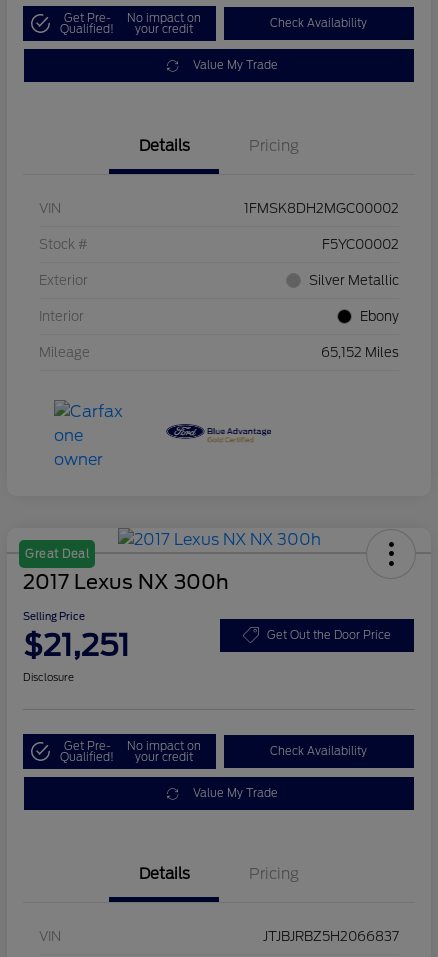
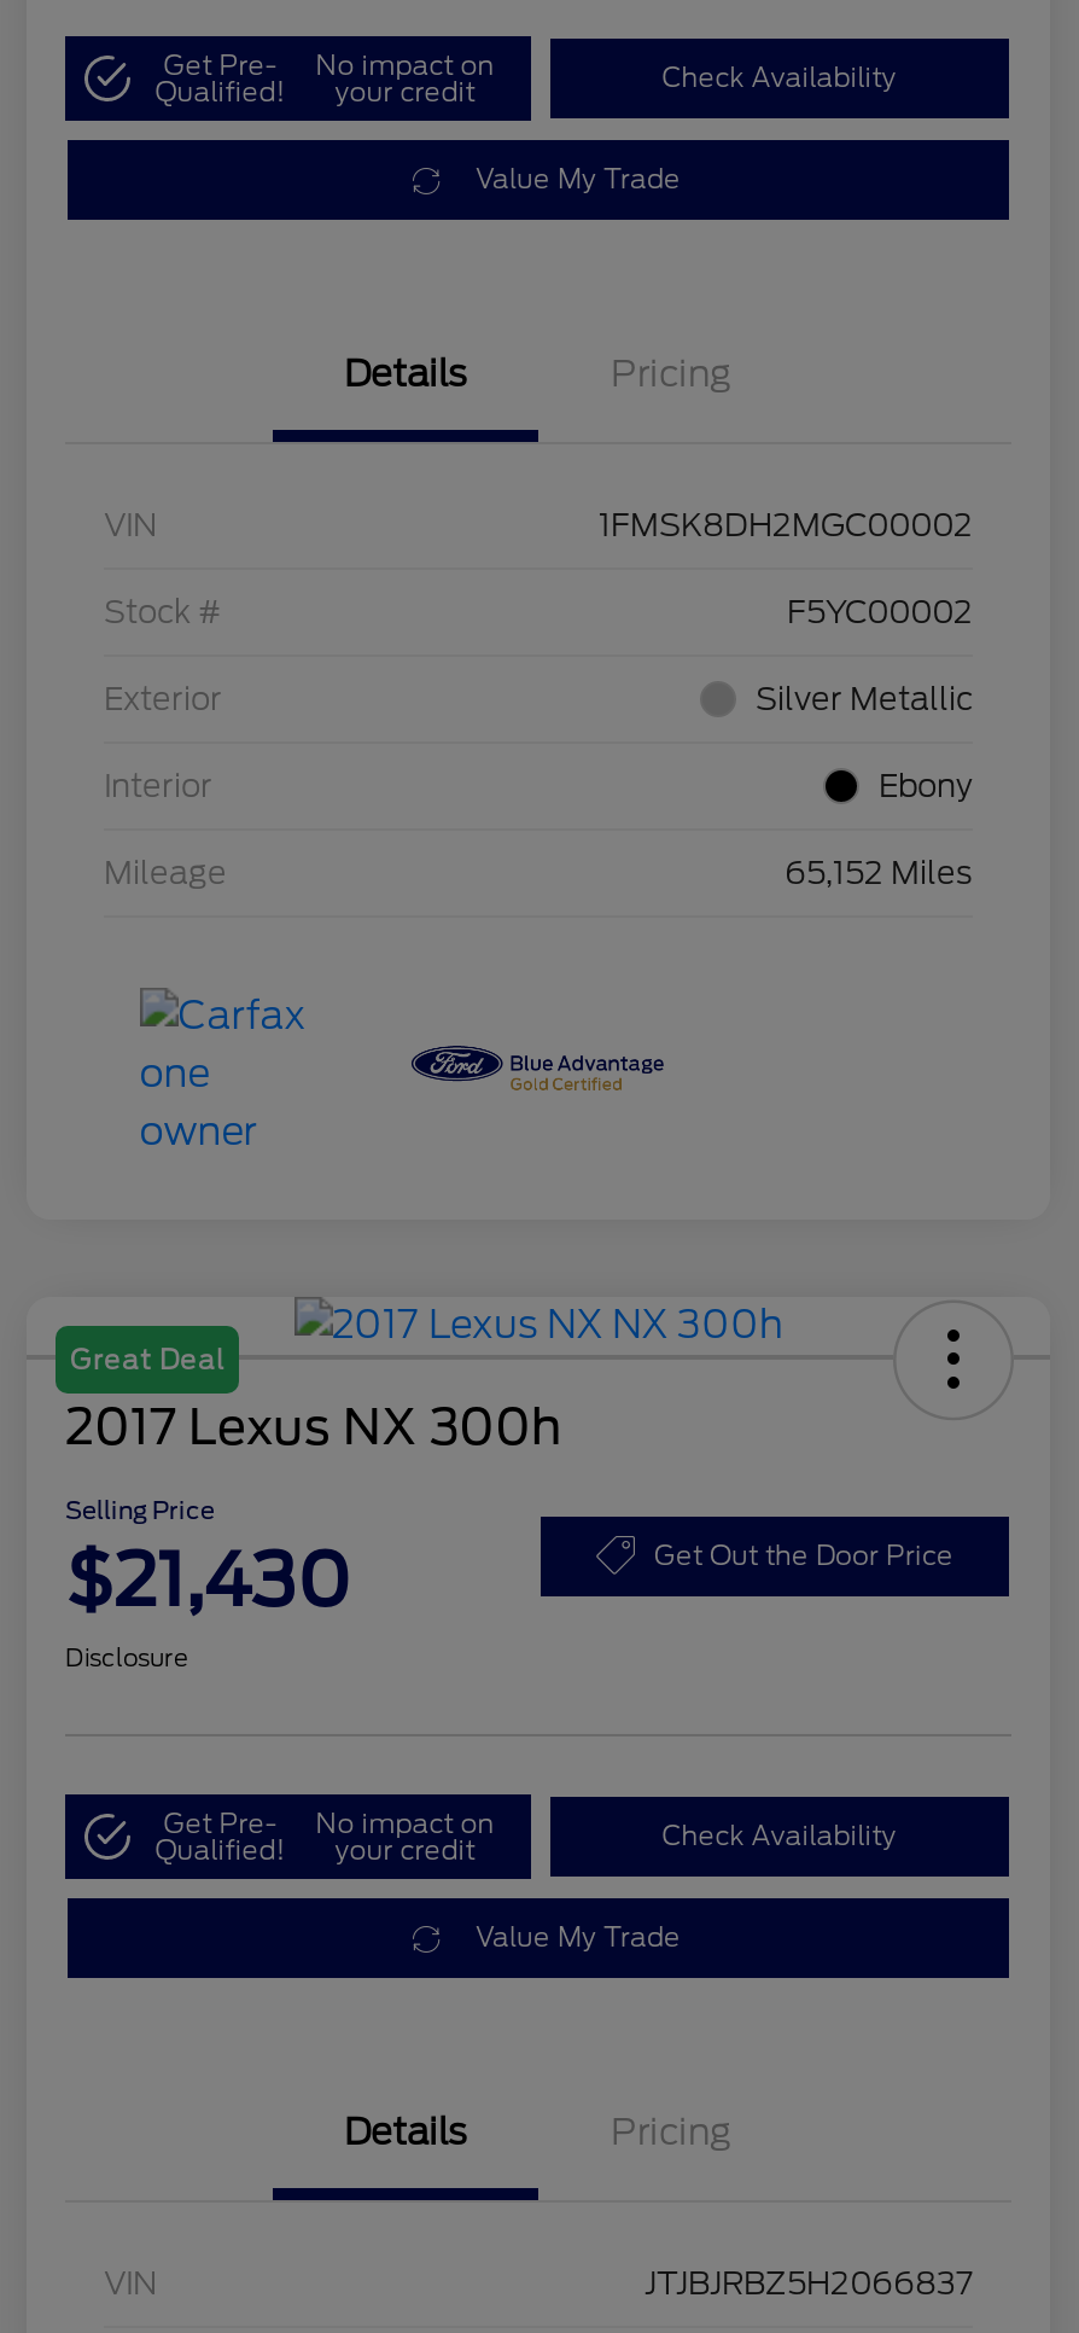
[23,627,130,663] $21,251 -> [65,1536,350,1623] $21,430

